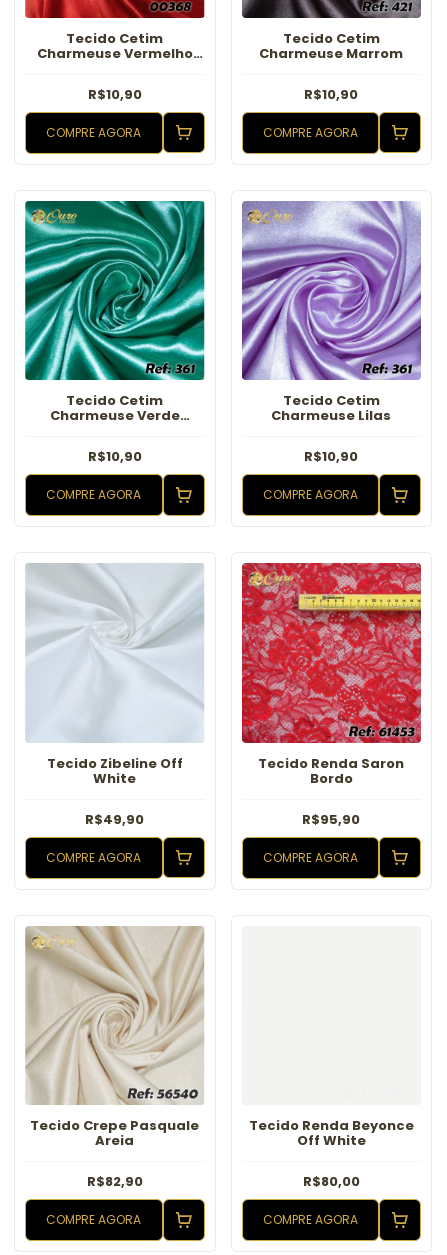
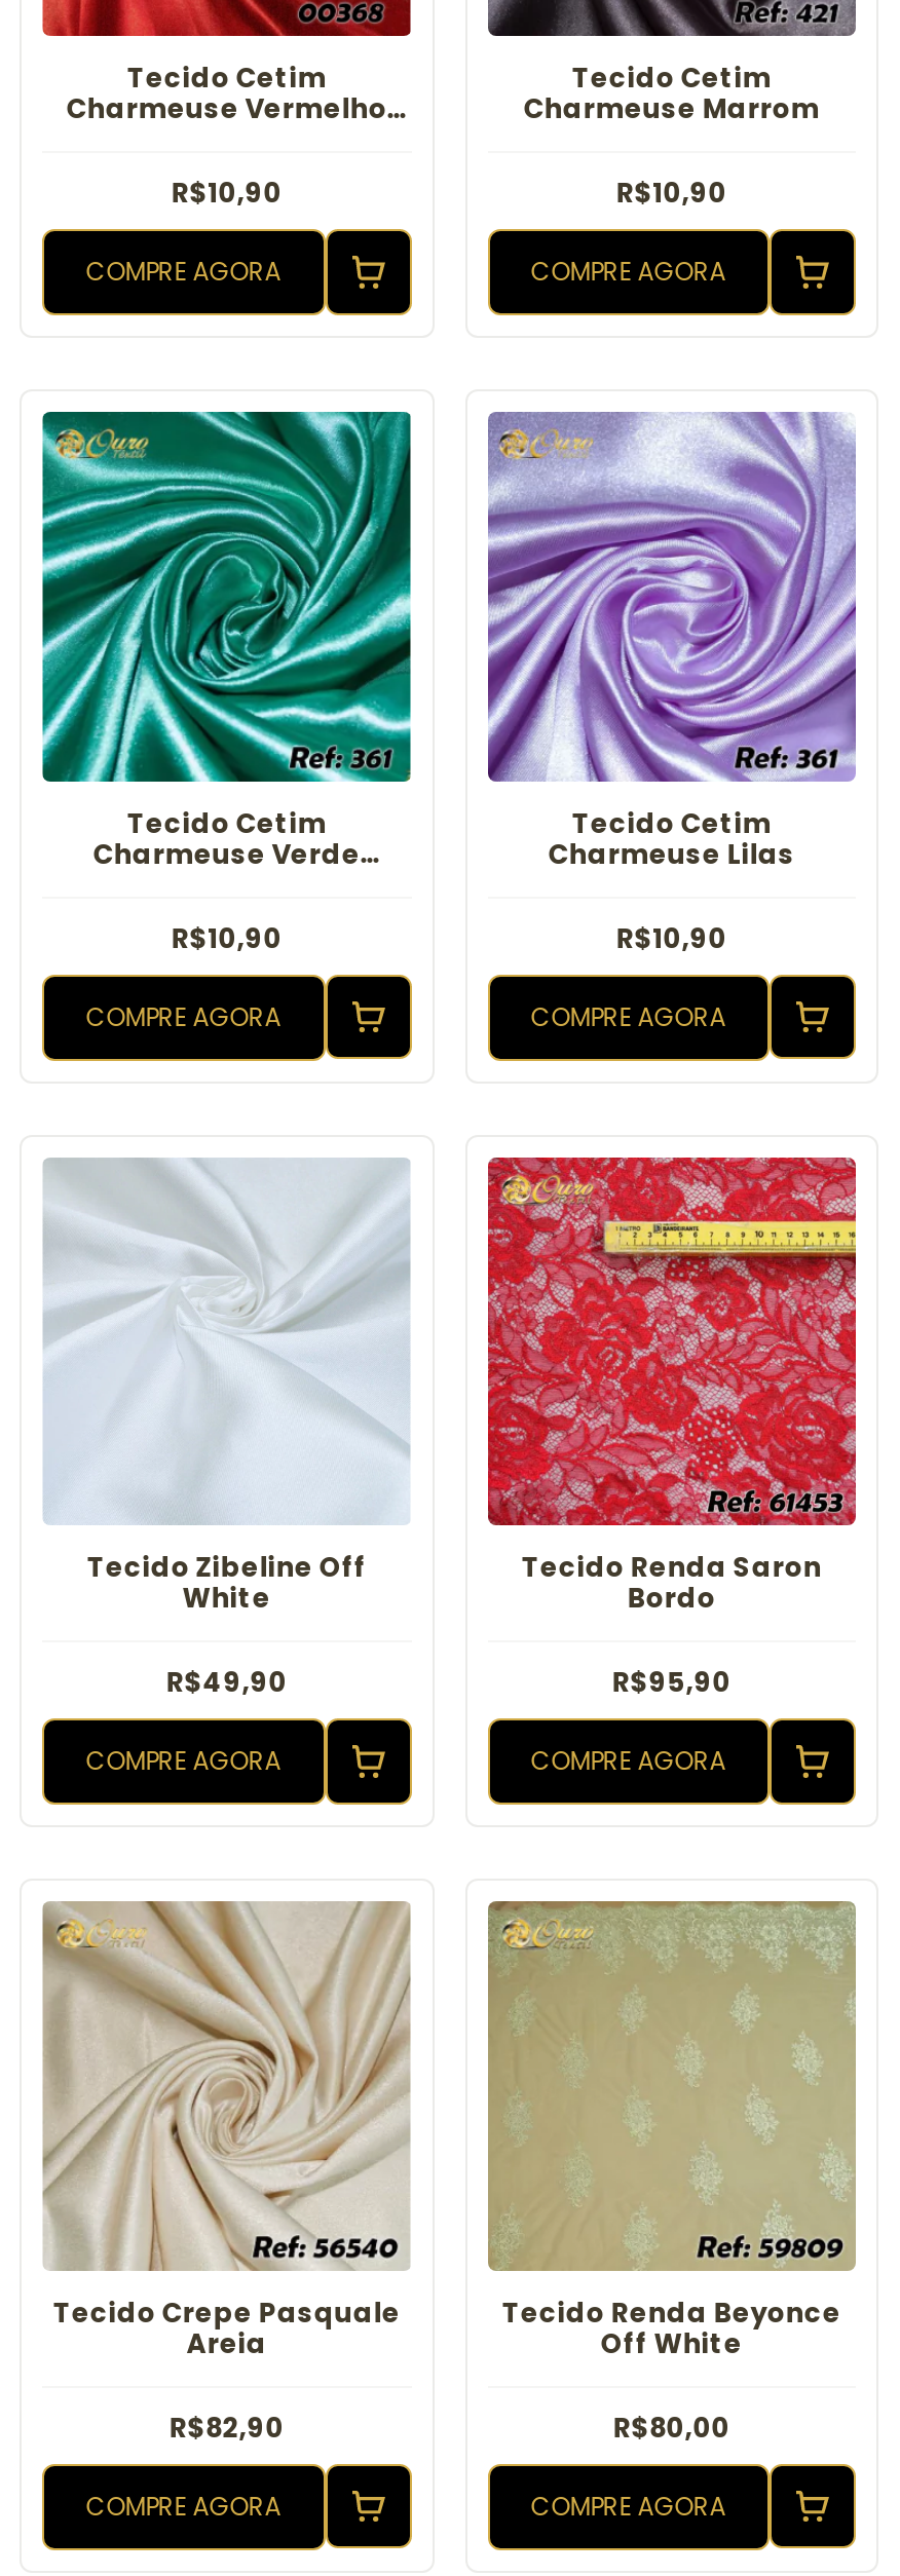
none -> [486,1900,858,2272] [image]

